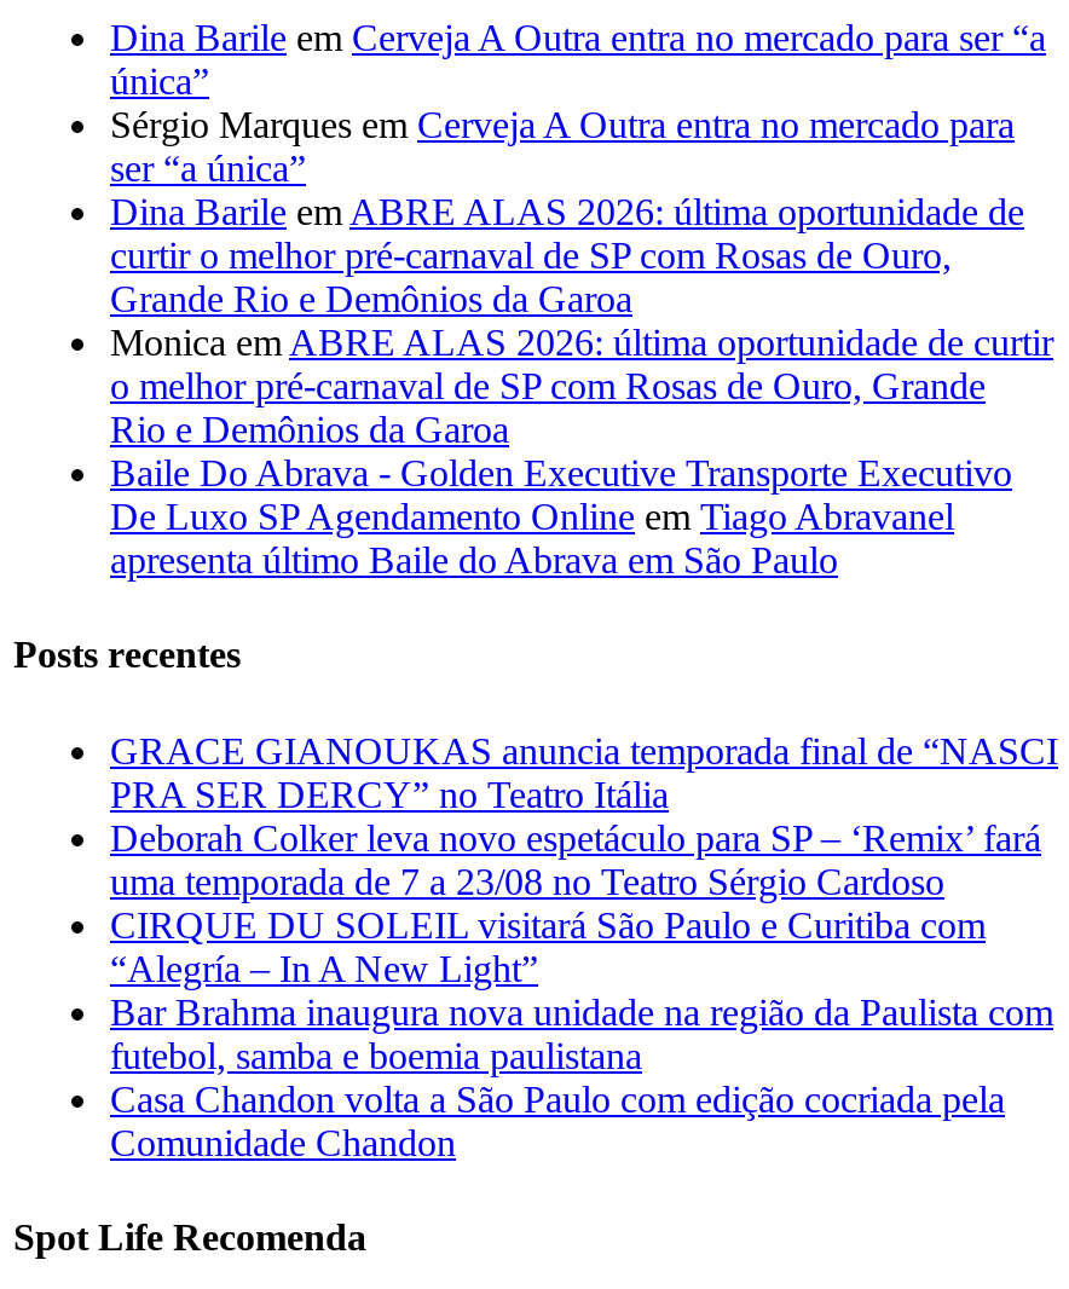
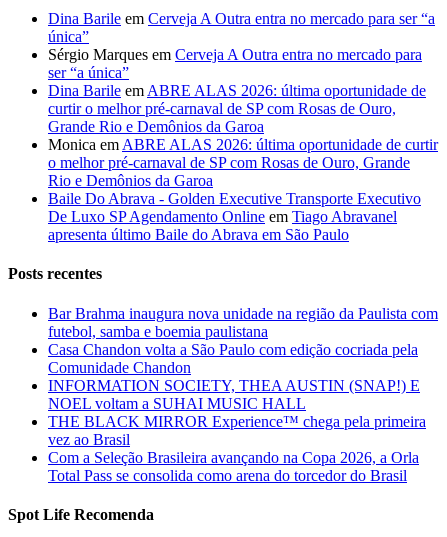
[110,730,1058,988] GRACE GIANOUKAS anuncia temporada final de “NASCI | PRA SER DERCY” no Teatro Itália | Deborah Colker leva novo espetáculo para SP – ‘Remix’ fará | uma temporada de 7 a 23/08 no Teatro Sérgio Cardoso | CIRQUE DU SOLEIL visitará São Paulo e Curitiba com | “Alegría – In A New Light” -> none
moved [110,991,1053,1163] -> [48,305,438,376]: Bar Brahma inaugura nova unidade na região da Paulista com | futebol, samba e boemia paulistana | Casa Chandon volta a São Paulo com edição cocriada pela | Comunidade Chandon
none -> [48,377,426,484] INFORMATION SOCIETY, THEA AUSTIN (SNAP!) E | NOEL voltam a SUHAI MUSIC HALL | THE BLACK MIRROR Experience™ chega pela primeira | vez ao Brasil | Com a Seleção Brasileira avançando na Copa 2026, a Orla | Total Pass se consolida como arena do torcedor do Brasil

